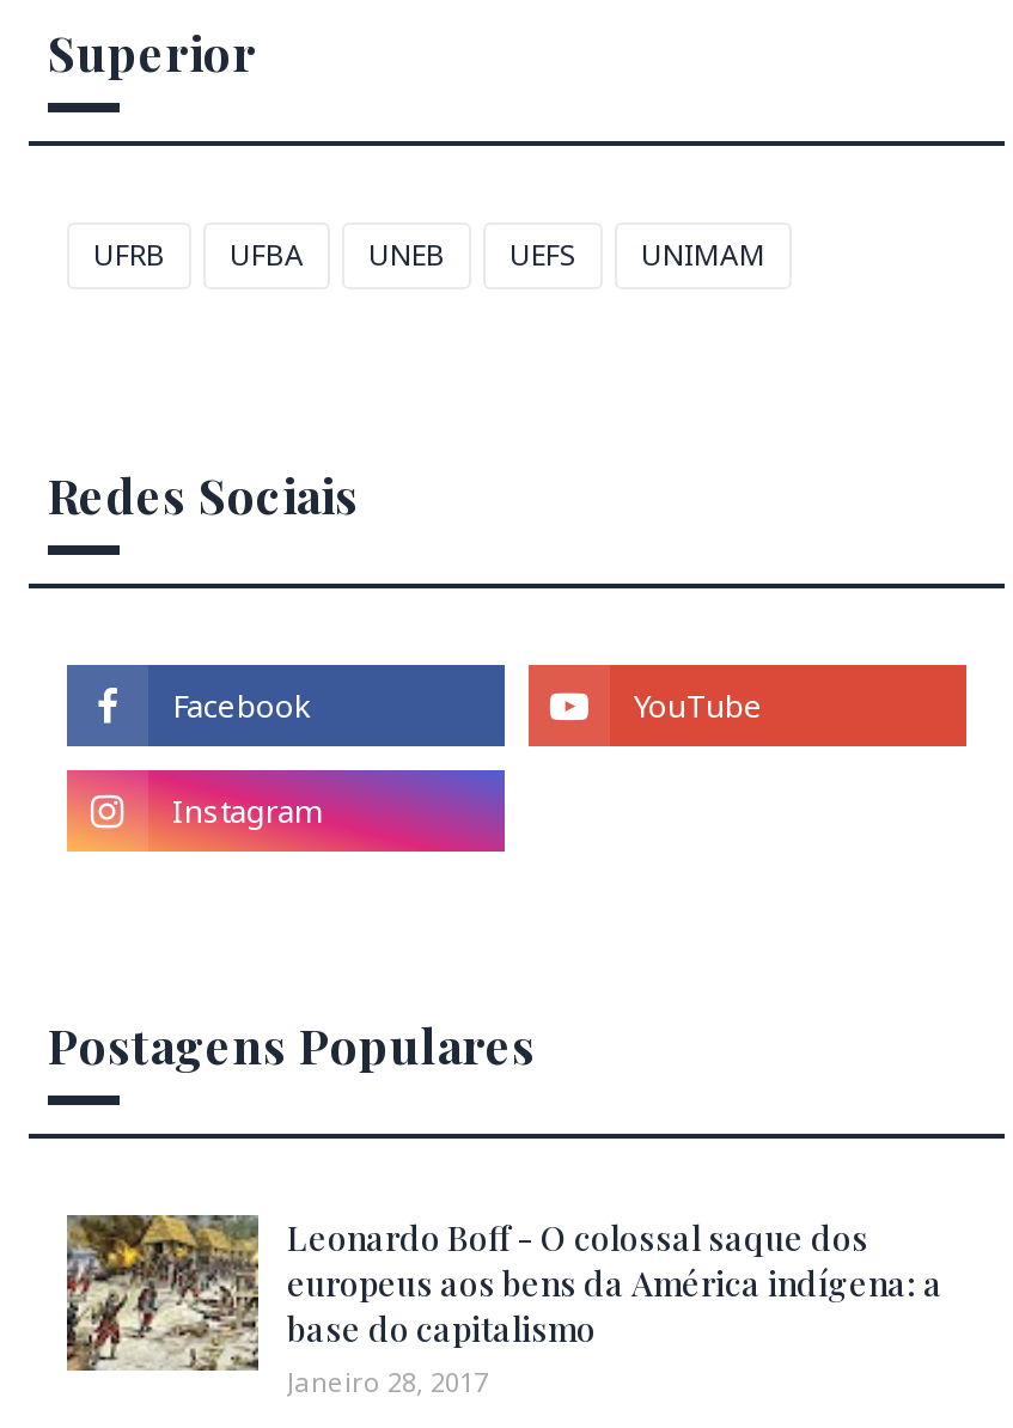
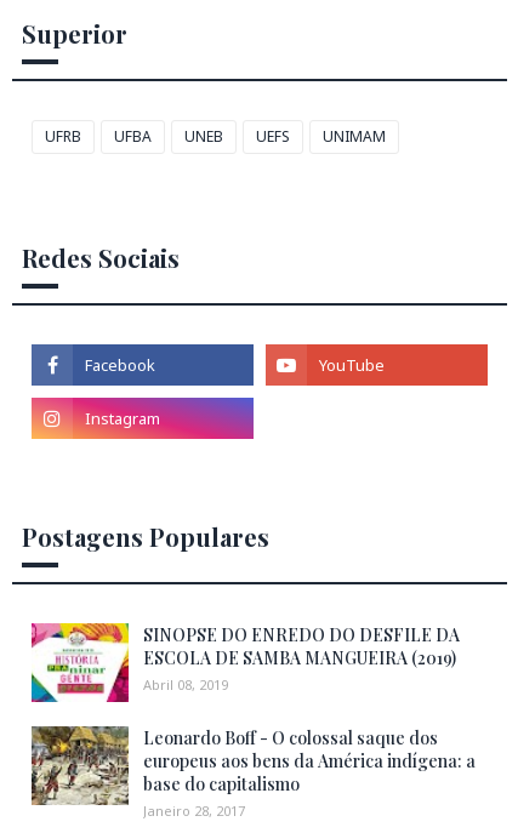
none -> [30,622,460,703] [image] | SINOPSE DO ENREDO DO DESFILE DA | ESCOLA DE SAMBA MANGUEIRA (2019) | Abril 08, 2019

